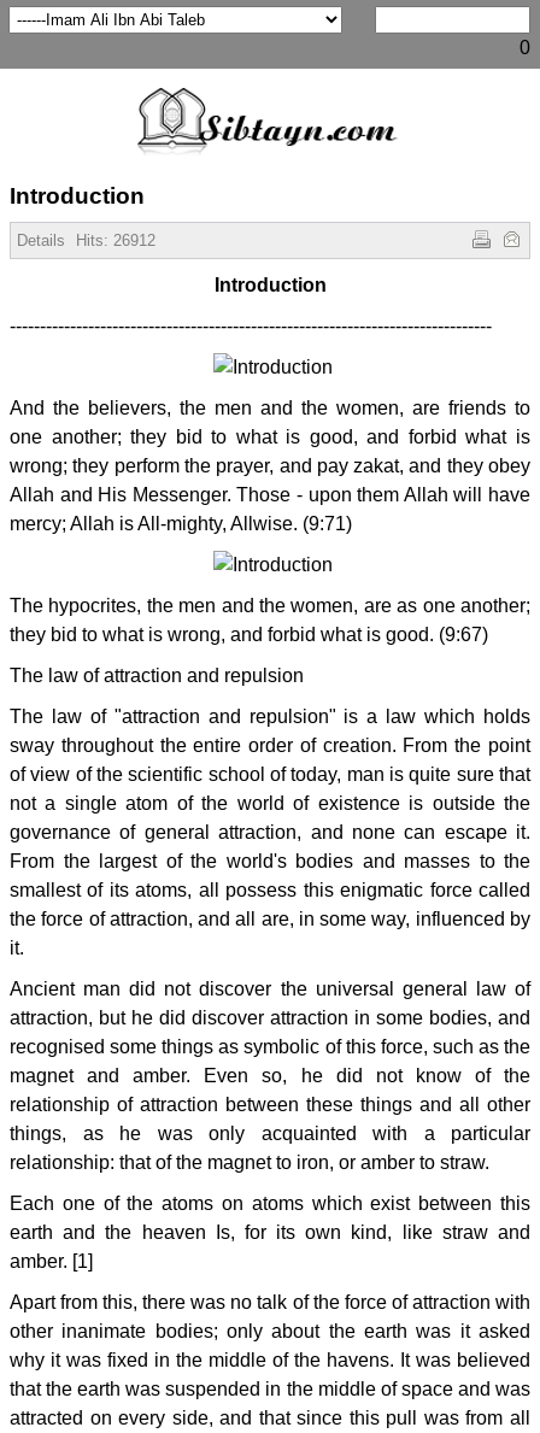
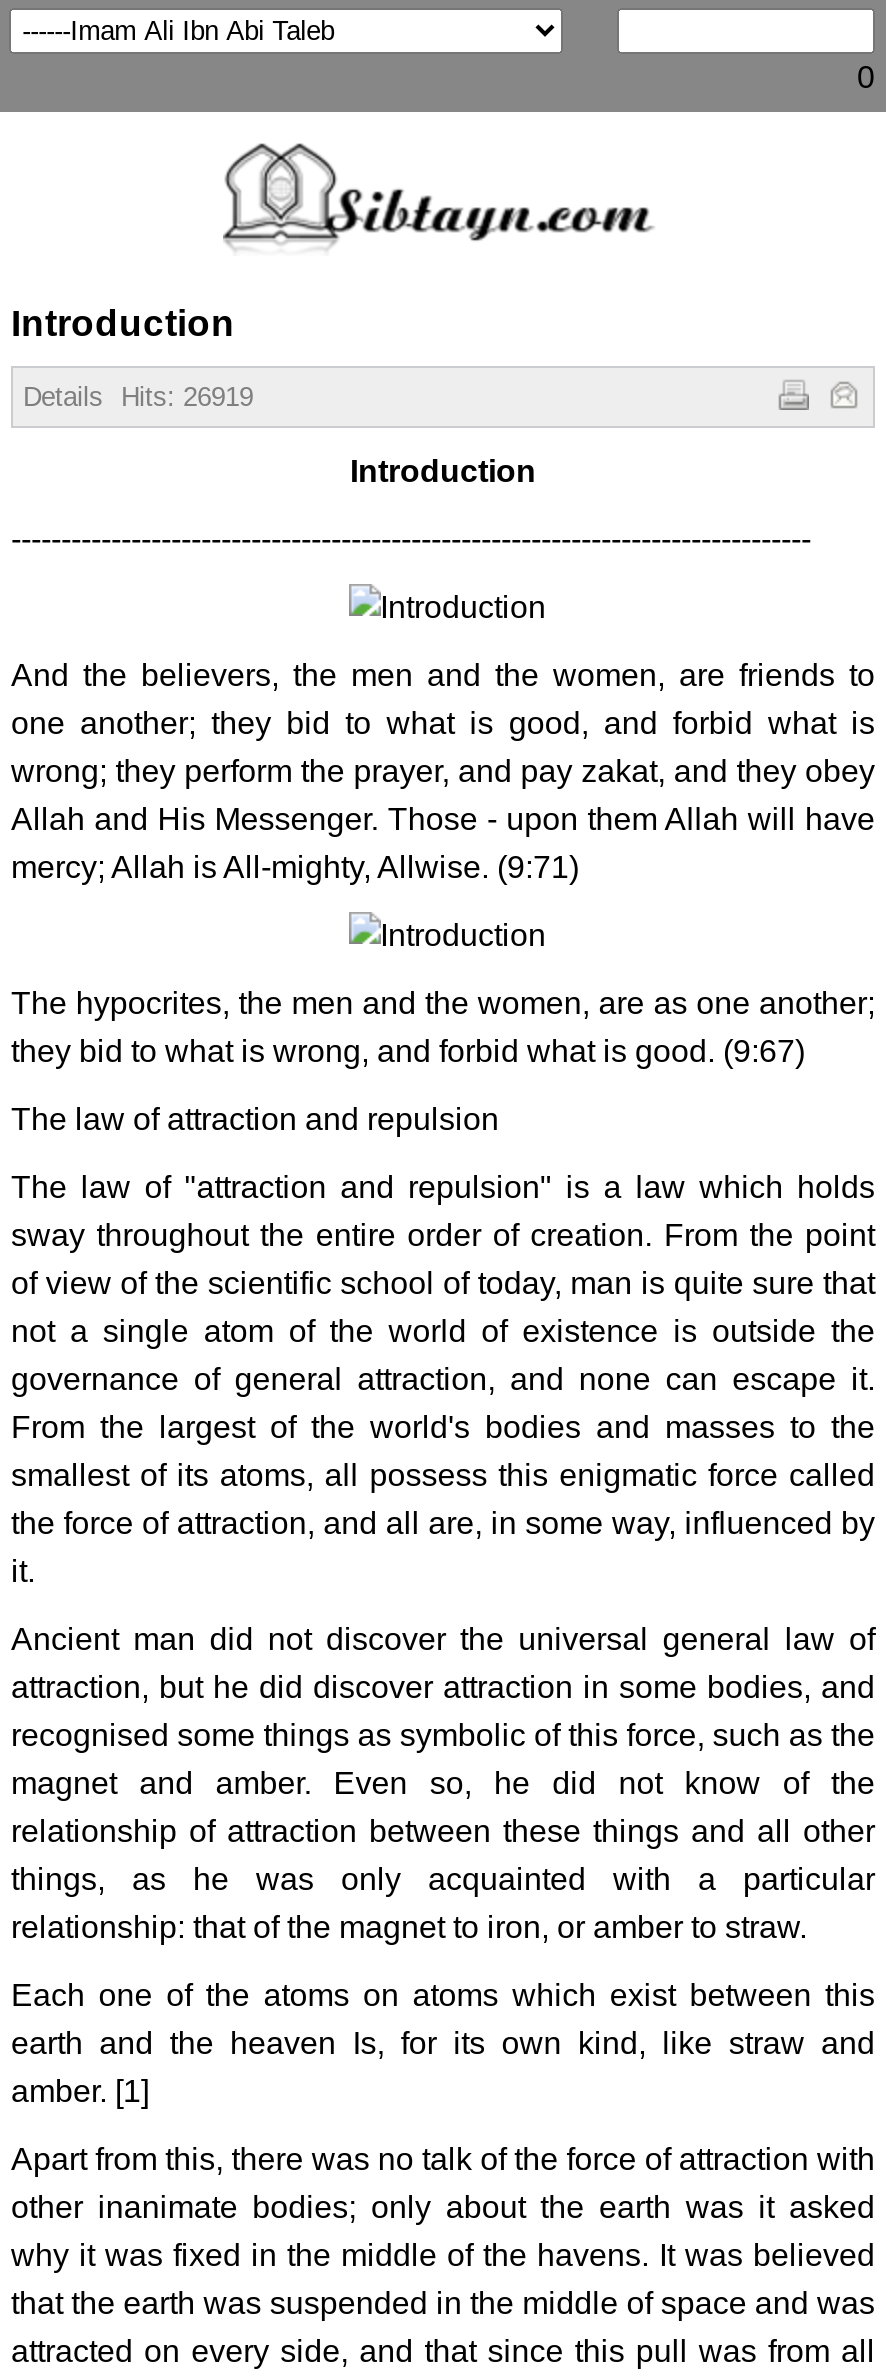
[17,231,155,249] Details Hits: 26912 -> [23,382,253,412] Details Hits: 26919

